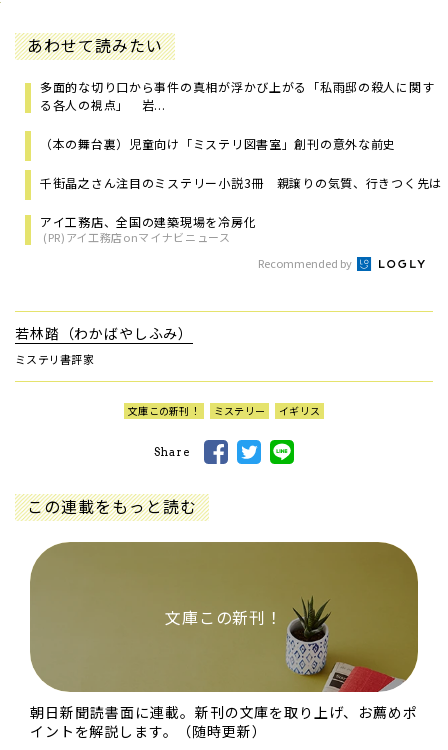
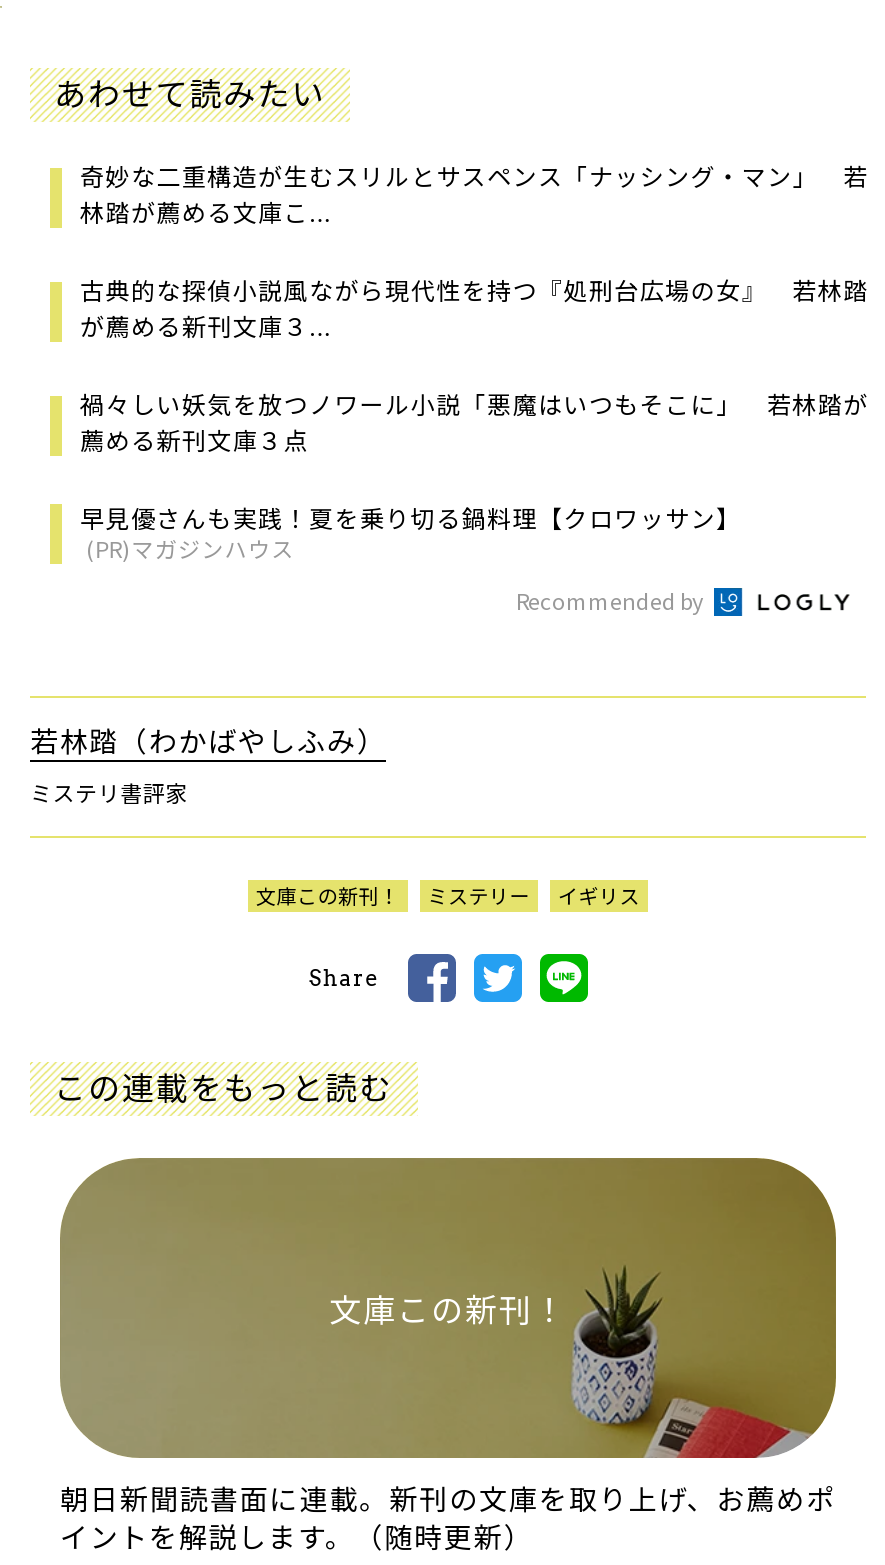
[40,78,434,113] 多面的な切り口から事件の真相が浮かび上がる「私雨邸の殺人に関す | る各人の視点」 岩... -> [80,158,869,228] 奇妙な二重構造が生むスリルとサスペンス「ナッシング・マン」 若 | 林踏が薦める文庫こ...
[40,135,396,152] （本の舞台裏）児童向け「ミステリ図書室」創刊の意外な前史 -> [80,272,869,342] 古典的な探偵小説風ながら現代性を持つ『処刑台広場の女』 若林踏 | が薦める新刊文庫３...
[40,174,442,191] 千街晶之さん注目のミステリー小説3冊 親譲りの気質、行きつく先は -> [80,386,869,456] 禍々しい妖気を放つノワール小説「悪魔はいつもそこに」 若林踏が | 薦める新刊文庫３点
[40,213,256,245] アイ工務店、全国の建築現場を冷房化 | (PR)アイ工務店onマイナビニュース -> [80,500,741,564] 早見優さんも実践！夏を乗り切る鍋料理【クロワッサン】 | (PR)マガジンハウス

